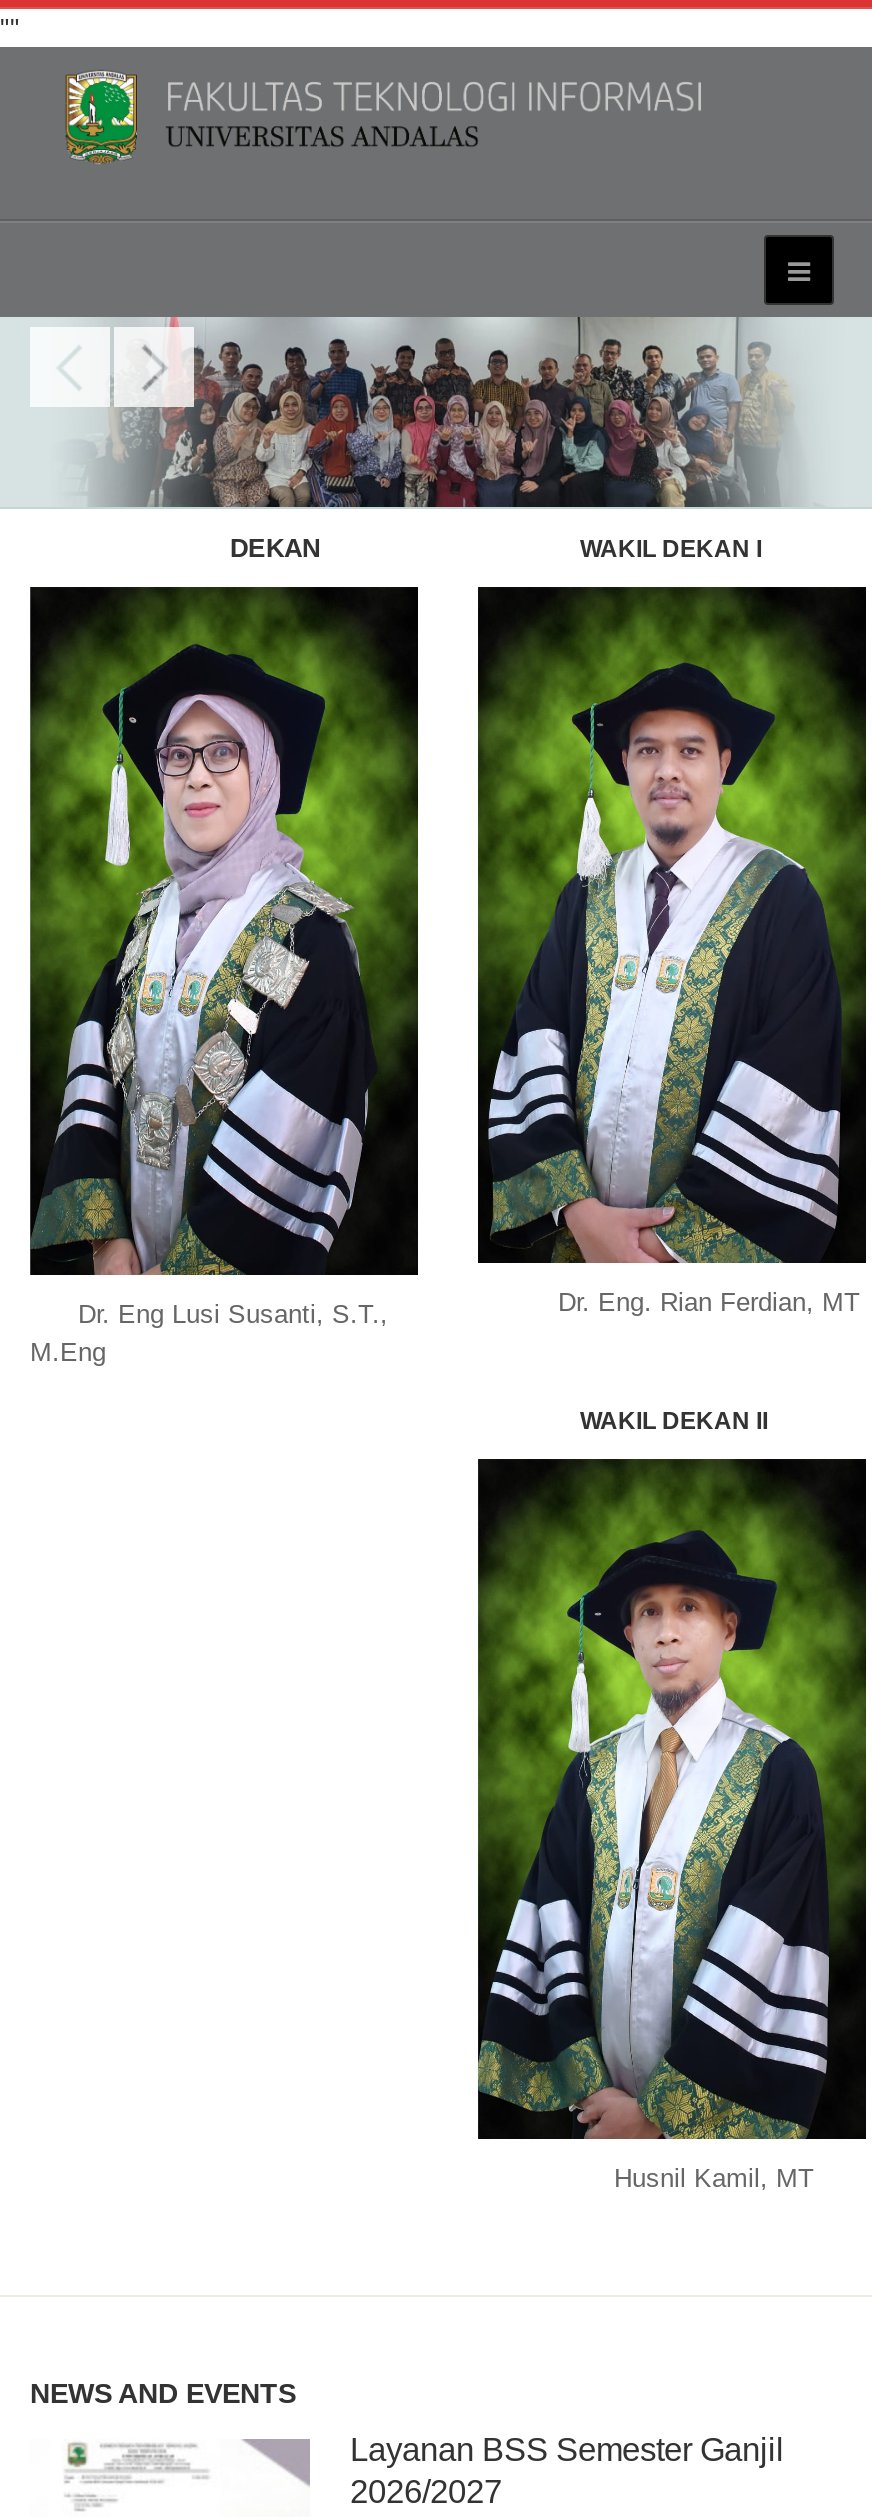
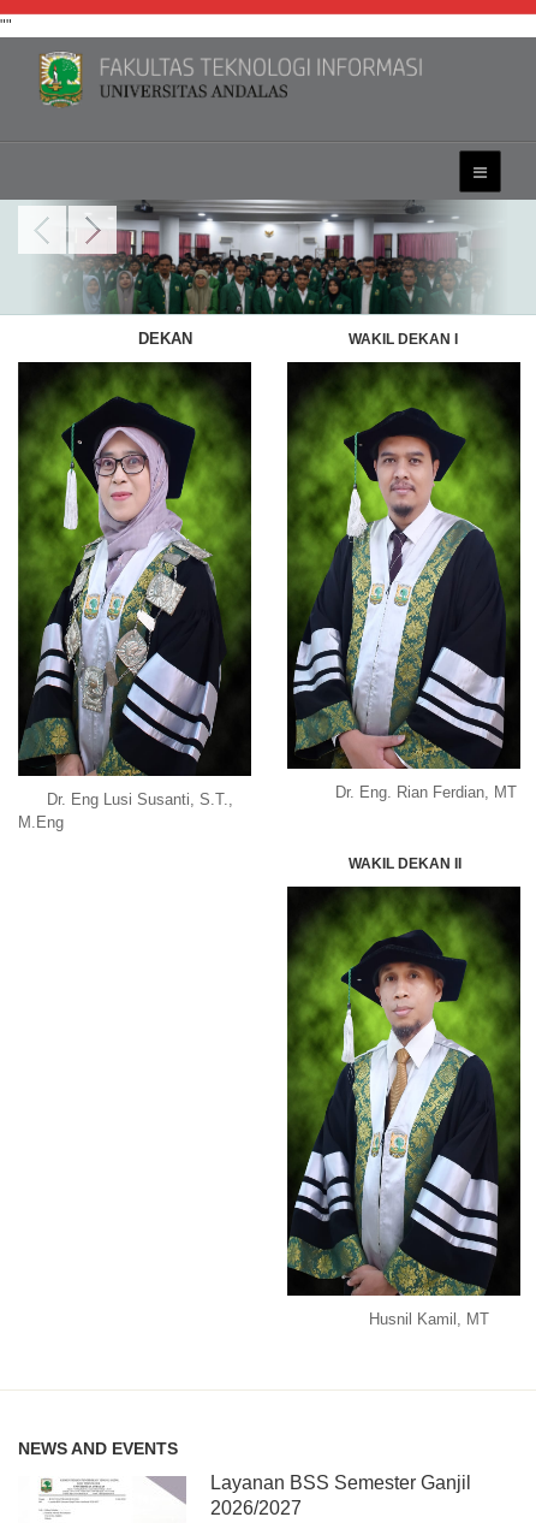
[116,317,792,509] [image] -> [70,200,477,315] [image]

